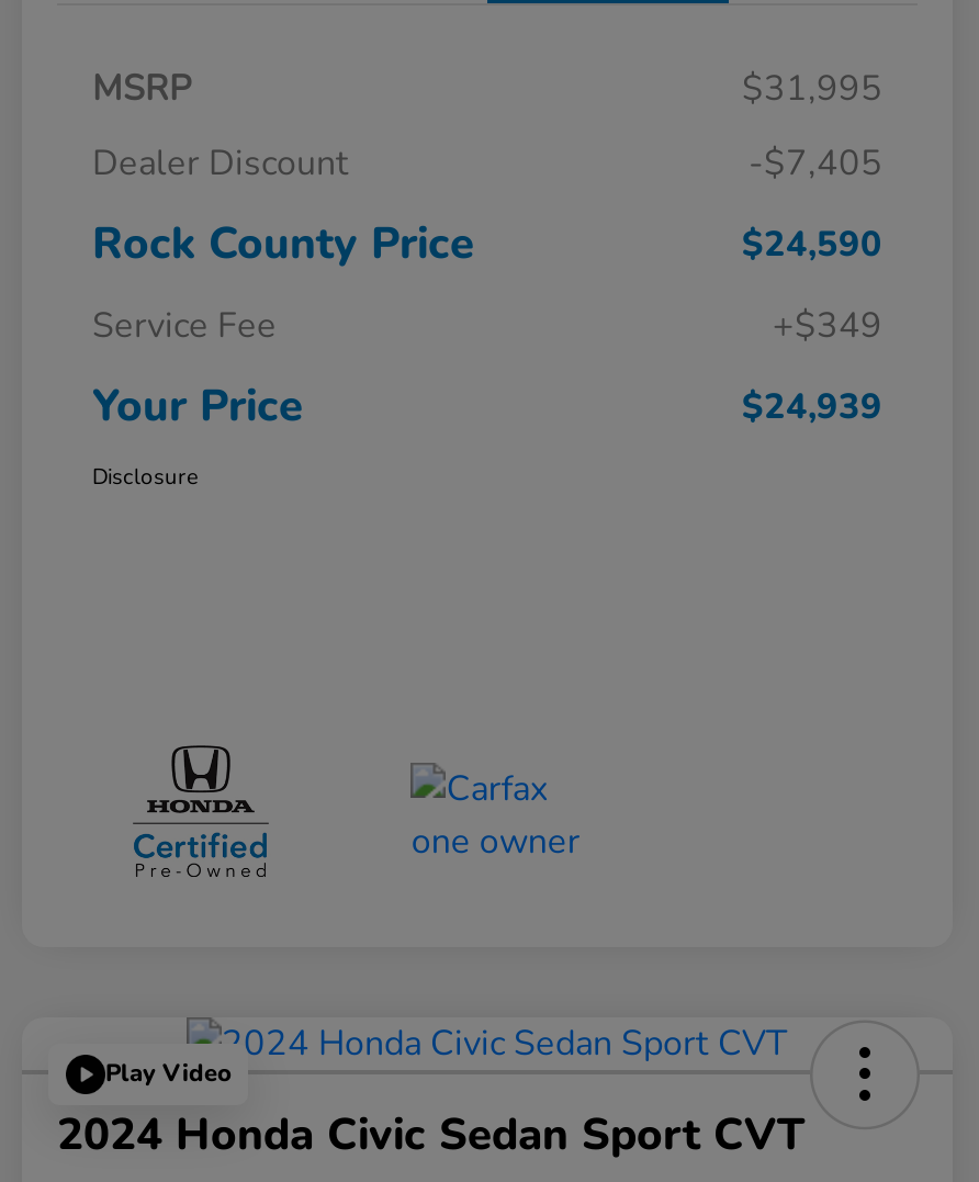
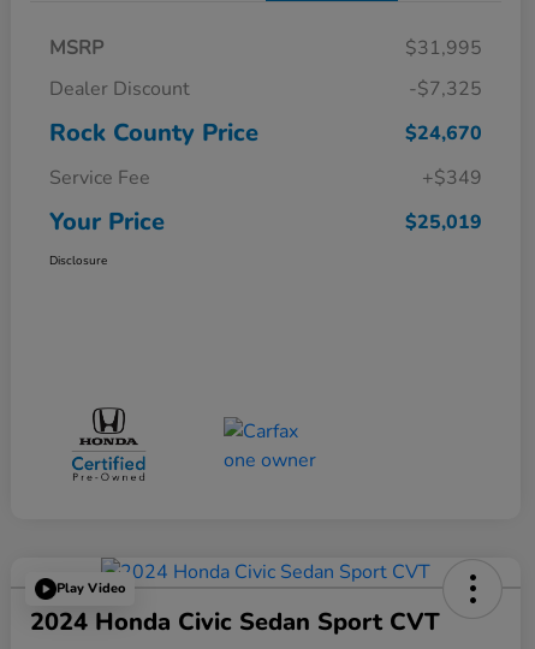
[749,139,882,187] -$7,405 -> [409,76,482,102] -$7,325
[742,220,882,268] $24,590 -> [405,120,482,147] $24,670
[742,382,882,431] $24,939 -> [405,209,482,236] $25,019

